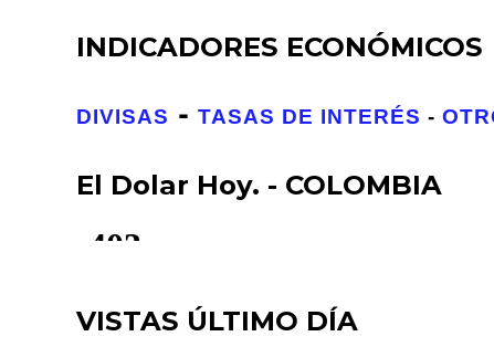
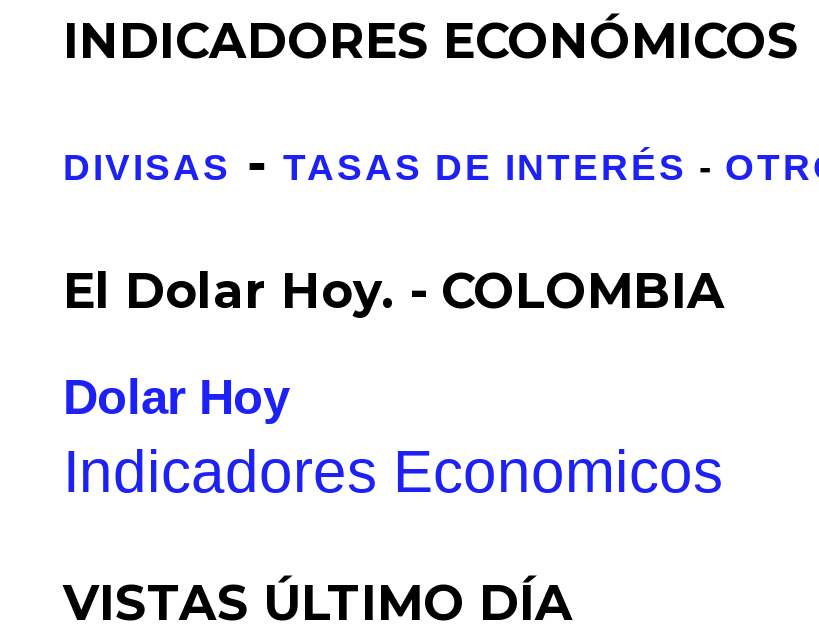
none -> [63,369,723,503] Dolar Hoy | Indicadores Economicos

